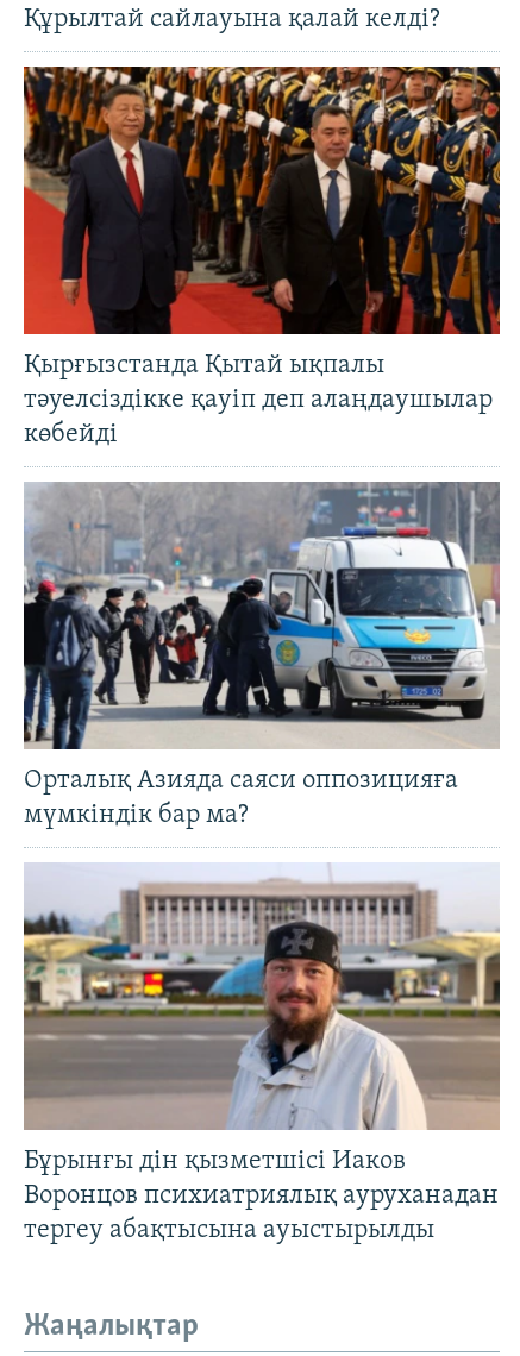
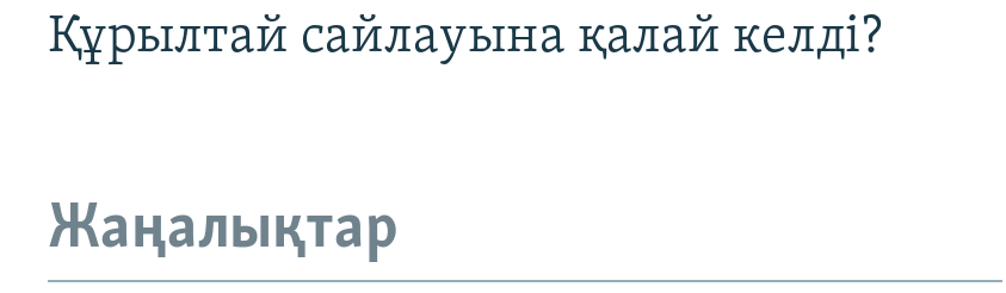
[23,65,501,448] [image] | Қырғызстанда Қытай ықпалы | тәуелсіздікке қауіп деп алаңдаушылар | көбейді -> none
[23,481,501,829] [image] | Орталық Азияда саяси оппозицияға | мүмкіндік бар ма? -> none
[23,864,501,1244] [image] | Бұрынғы дін қызметшісі Иаков | Воронцов психиатриялық ауруханадан | тергеу абақтысына ауыстырылды -> none

